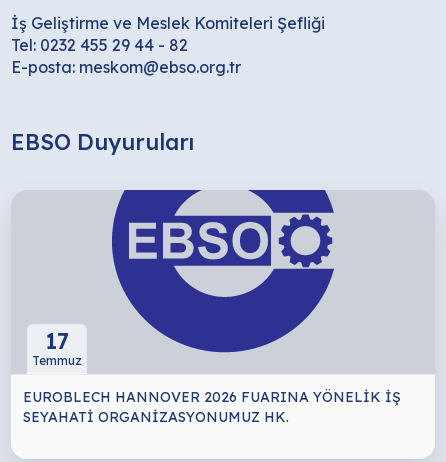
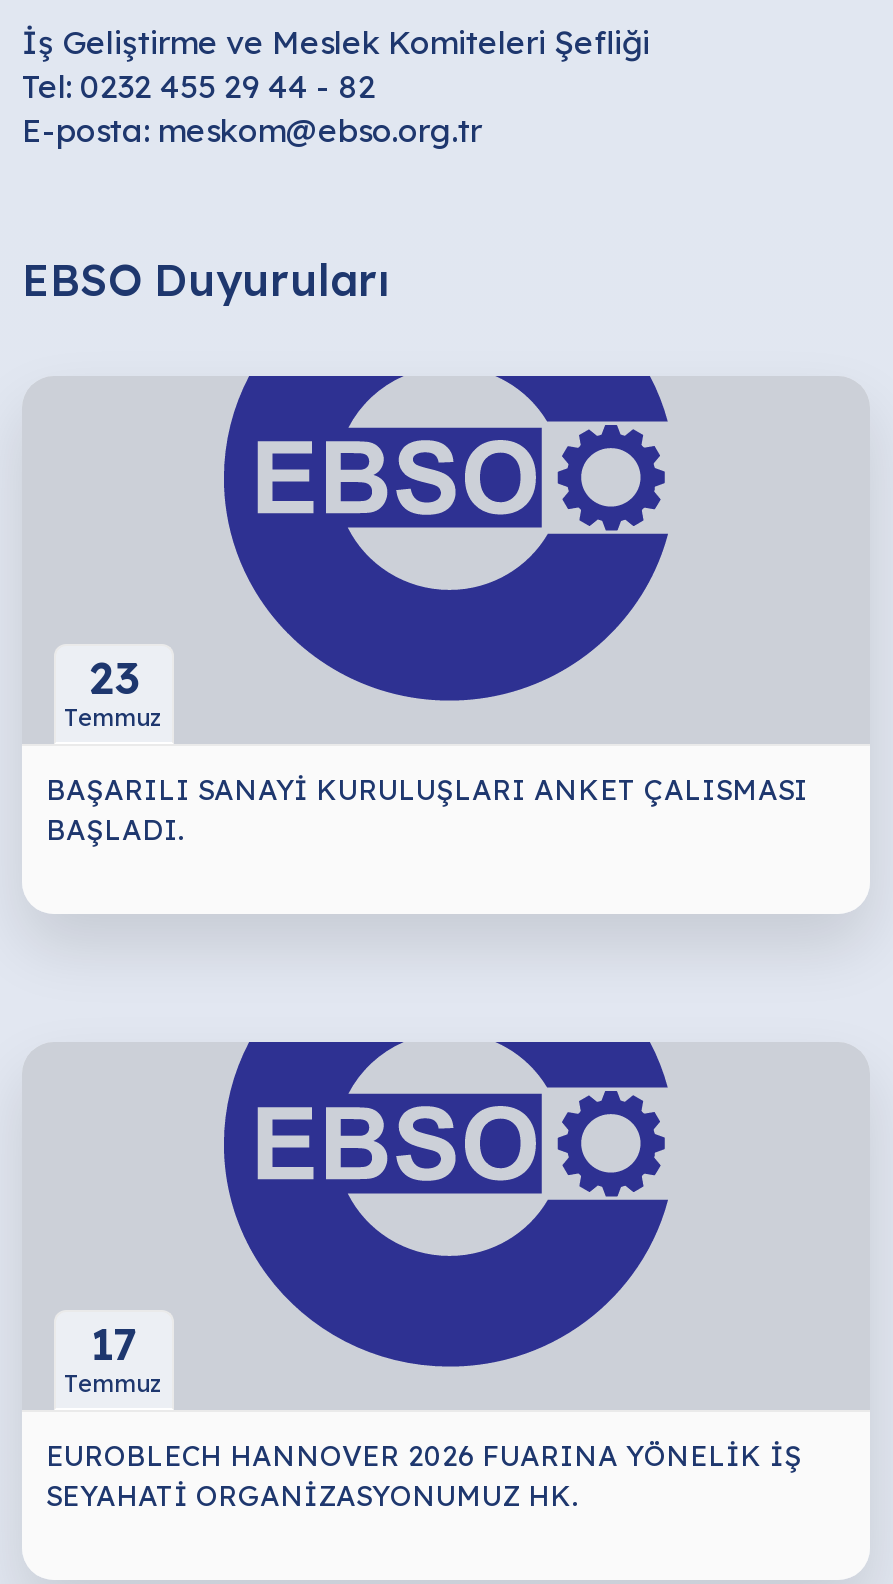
none -> [46,650,808,848] 23 | Temmuz | BAŞARILI SANAYİ KURULUŞLARI ANKET ÇALISMASI | BAŞLADI.

